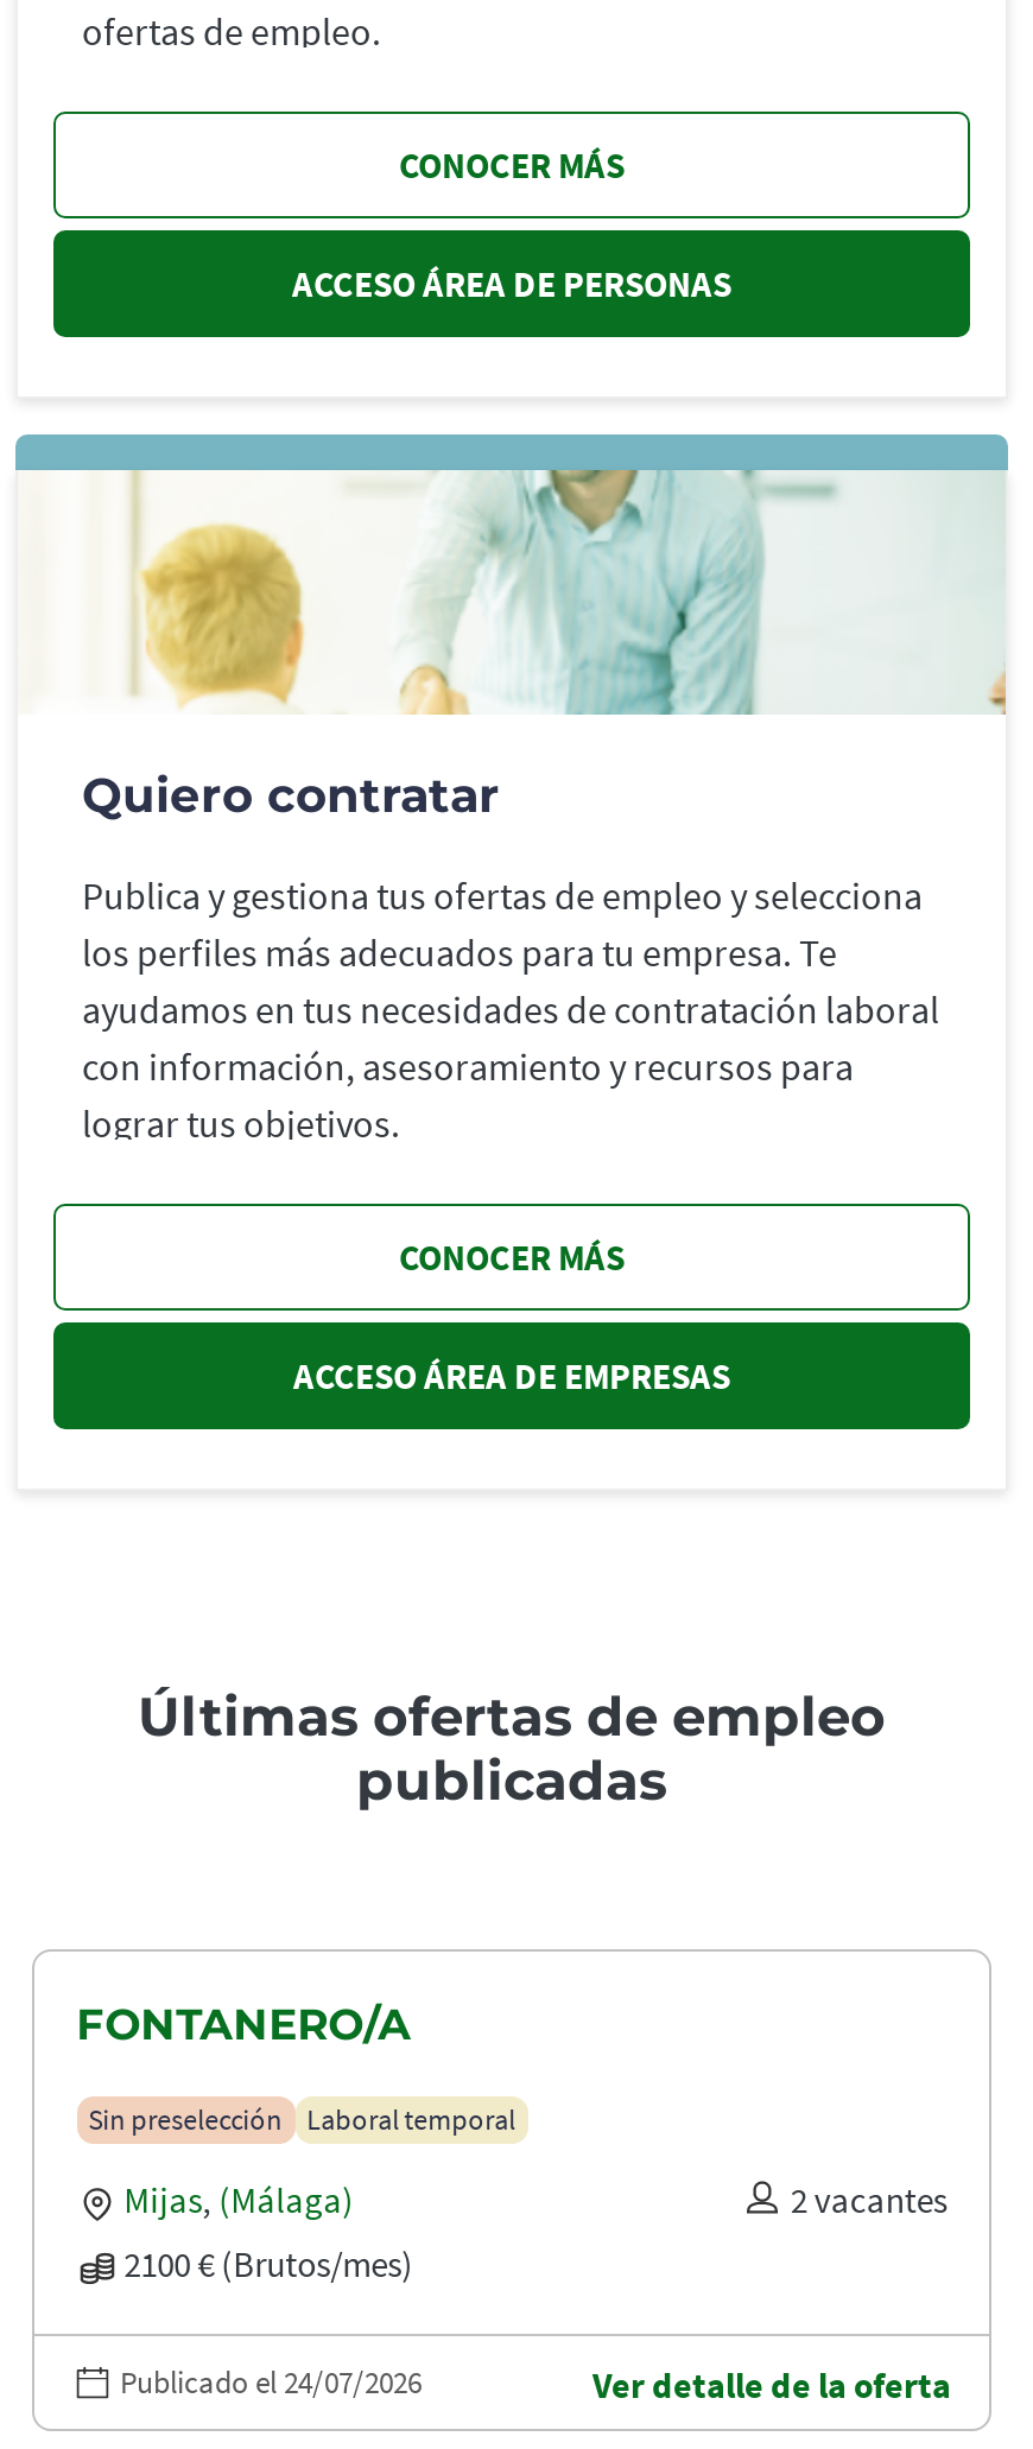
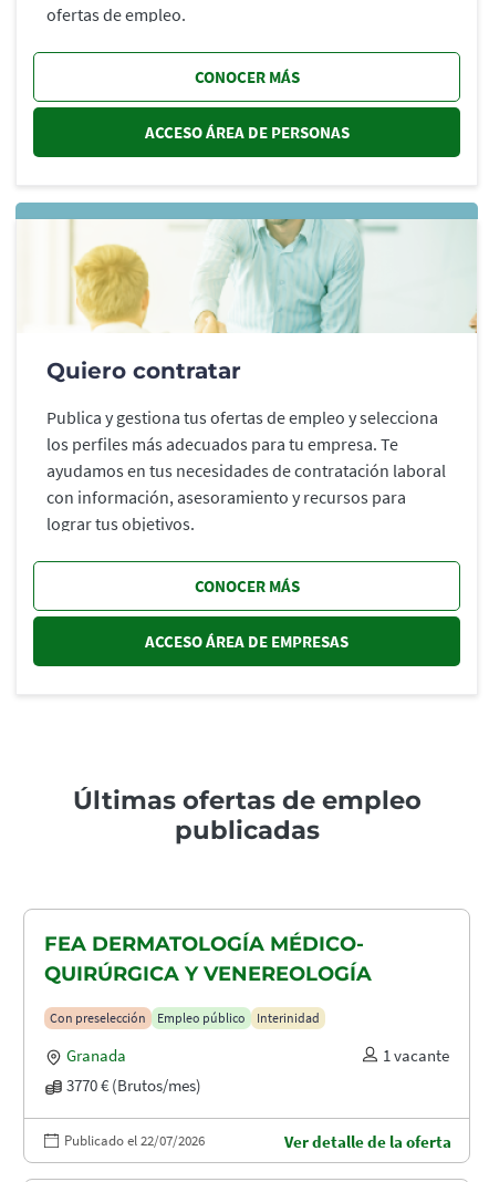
[76,1998,411,2050] FONTANERO/A -> [44,931,371,986] FEA DERMATOLOGÍA MÉDICO- | QUIRÚRGICA Y VENEREOLOGÍA
[88,2100,516,2136] Sin preselección | Laboral temporal -> [49,1009,319,1026] Con preselección | Empleo público | Interinidad
[124,2176,947,2285] Mijas, (Málaga) | 2 vacantes | 2100 € (Brutos/mes) -> [66,1044,450,1095] Granada | 1 vacante | 3770 € (Brutos/mes)
[120,2361,422,2402] Publicado el 24/07/2026 -> [64,1131,205,1149] Publicado el 22/07/2026

